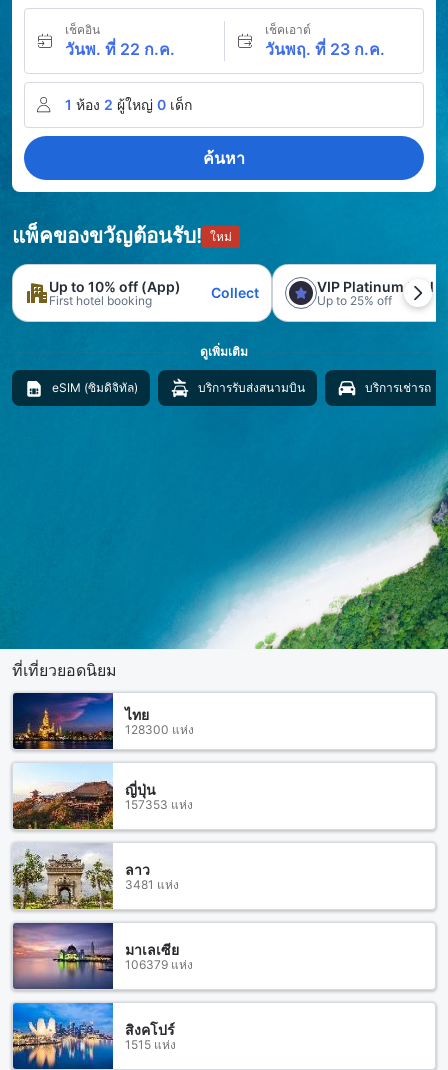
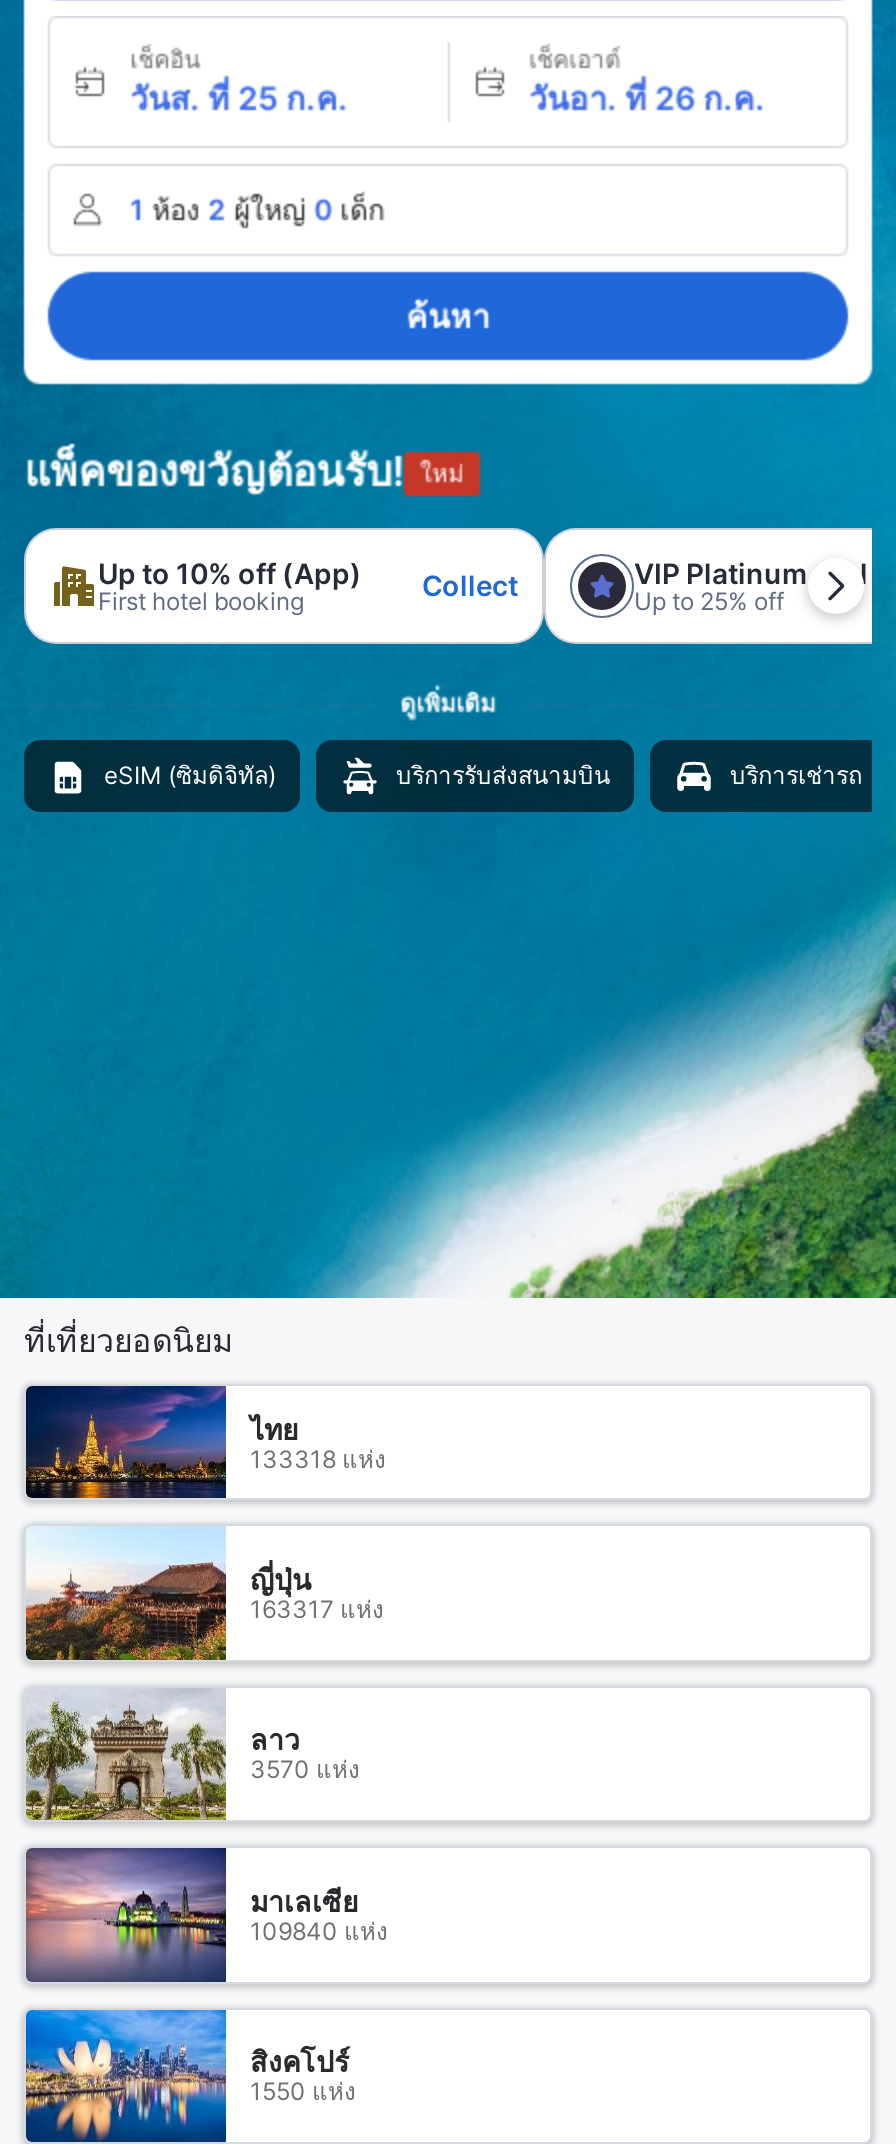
[65,39,175,59] วันพ. ที่ 22 ก.ค. -> [130,78,348,118] วันส. ที่ 25 ก.ค.
[264,39,384,59] วันพฤ. ที่ 23 ก.ค. -> [529,78,765,118] วันอา. ที่ 26 ก.ค.
[125,721,194,736] 128300 แห่ง -> [250,1443,386,1473] 133318 แห่ง
[125,796,193,811] 157353 แห่ง -> [250,1594,384,1624] 163317 แห่ง
[125,876,179,891] 3481 แห่ง -> [250,1754,360,1784] 3570 แห่ง
[125,956,193,971] 106379 แห่ง -> [250,1916,388,1946] 109840 แห่ง
[125,1036,176,1051] 1515 แห่ง -> [250,2076,356,2106] 1550 แห่ง

